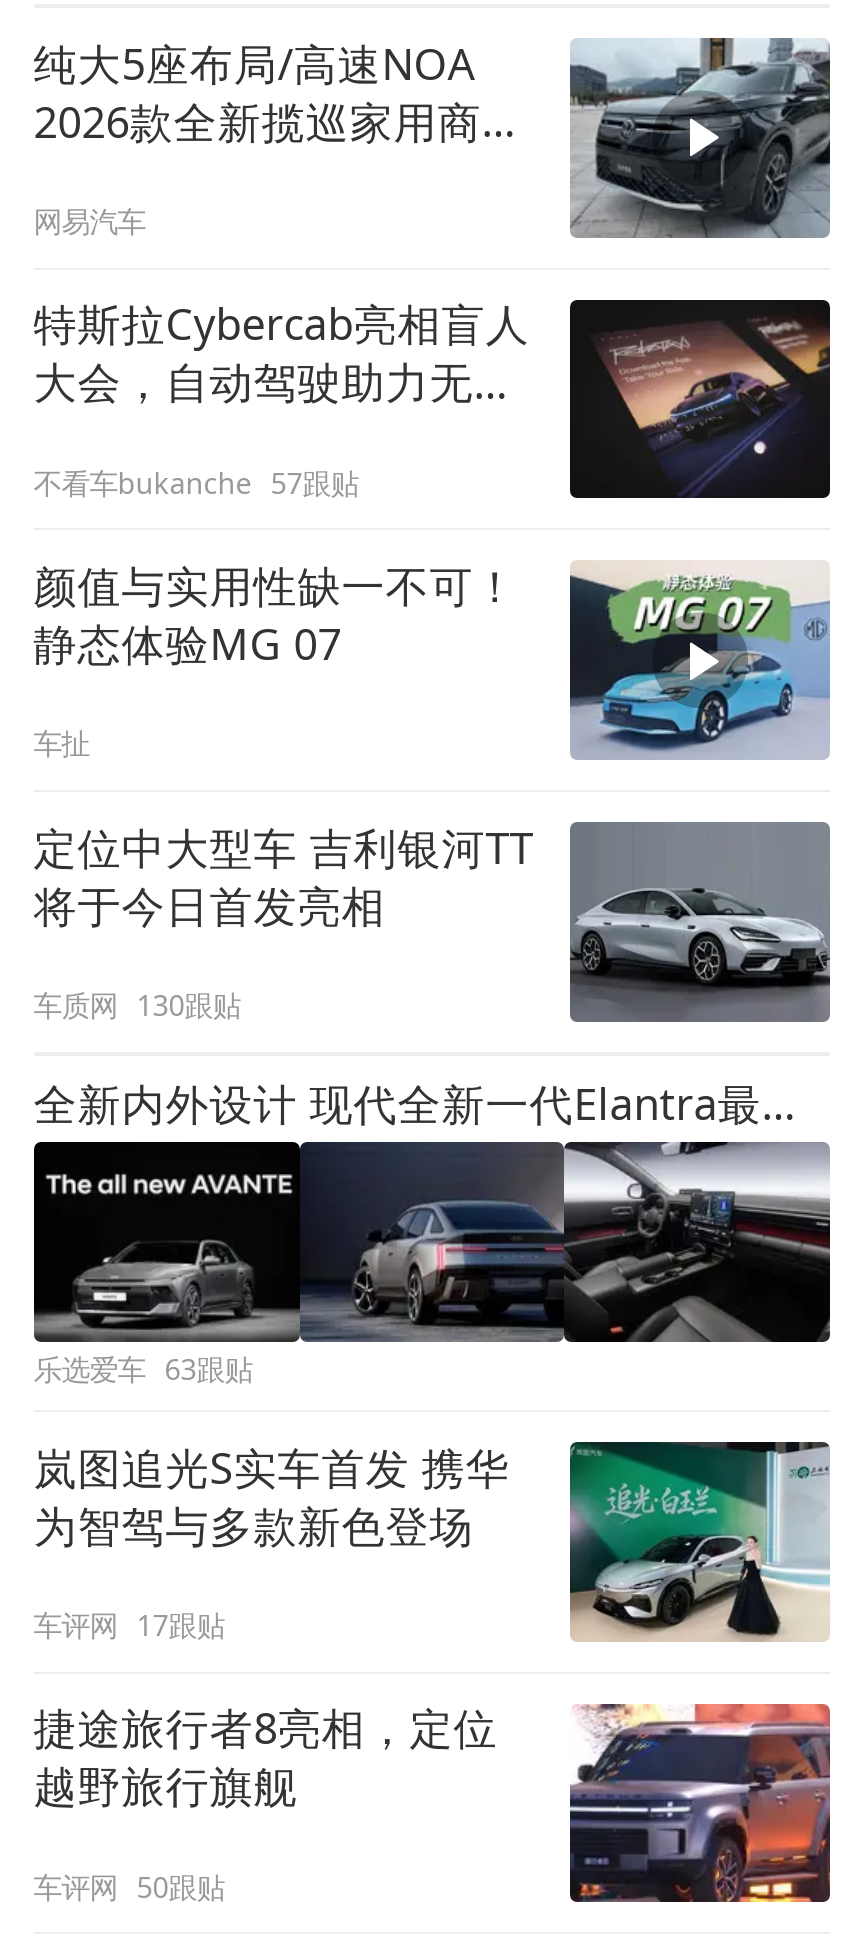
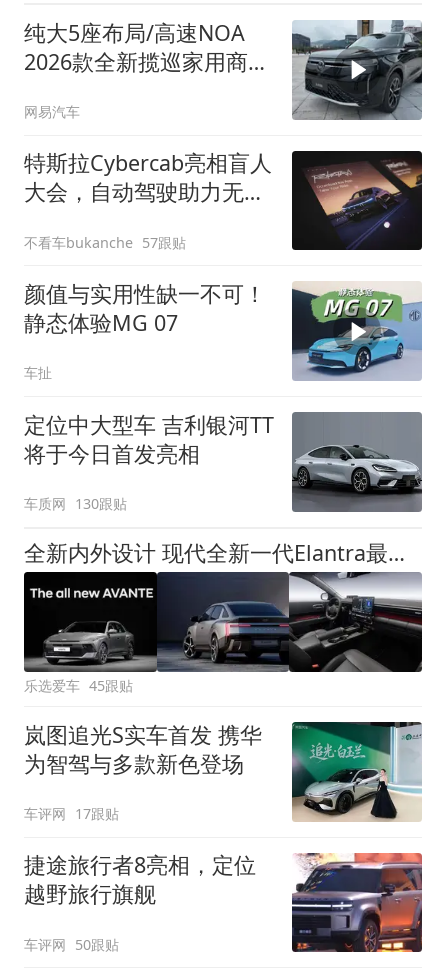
[33,1351,253,1389] 乐选爱车 63跟贴 -> [24,676,133,695] 乐选爱车 45跟贴

